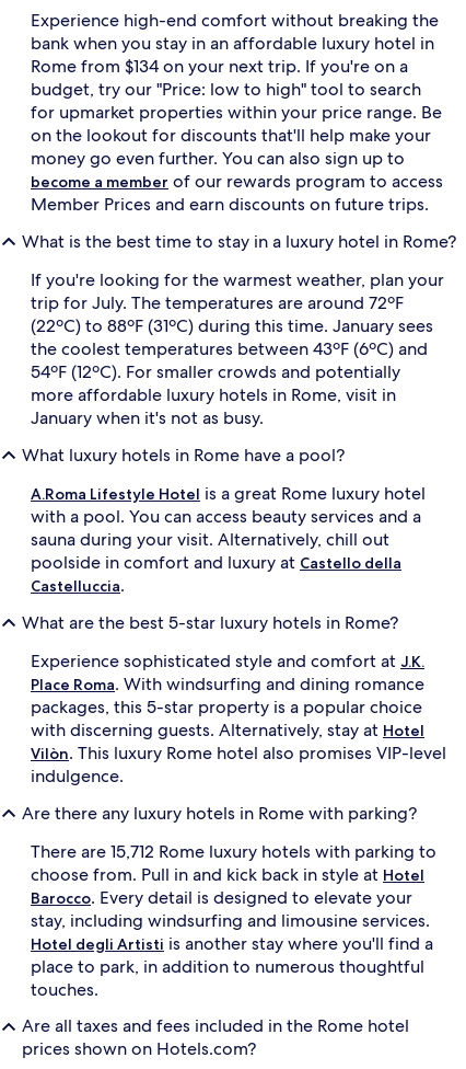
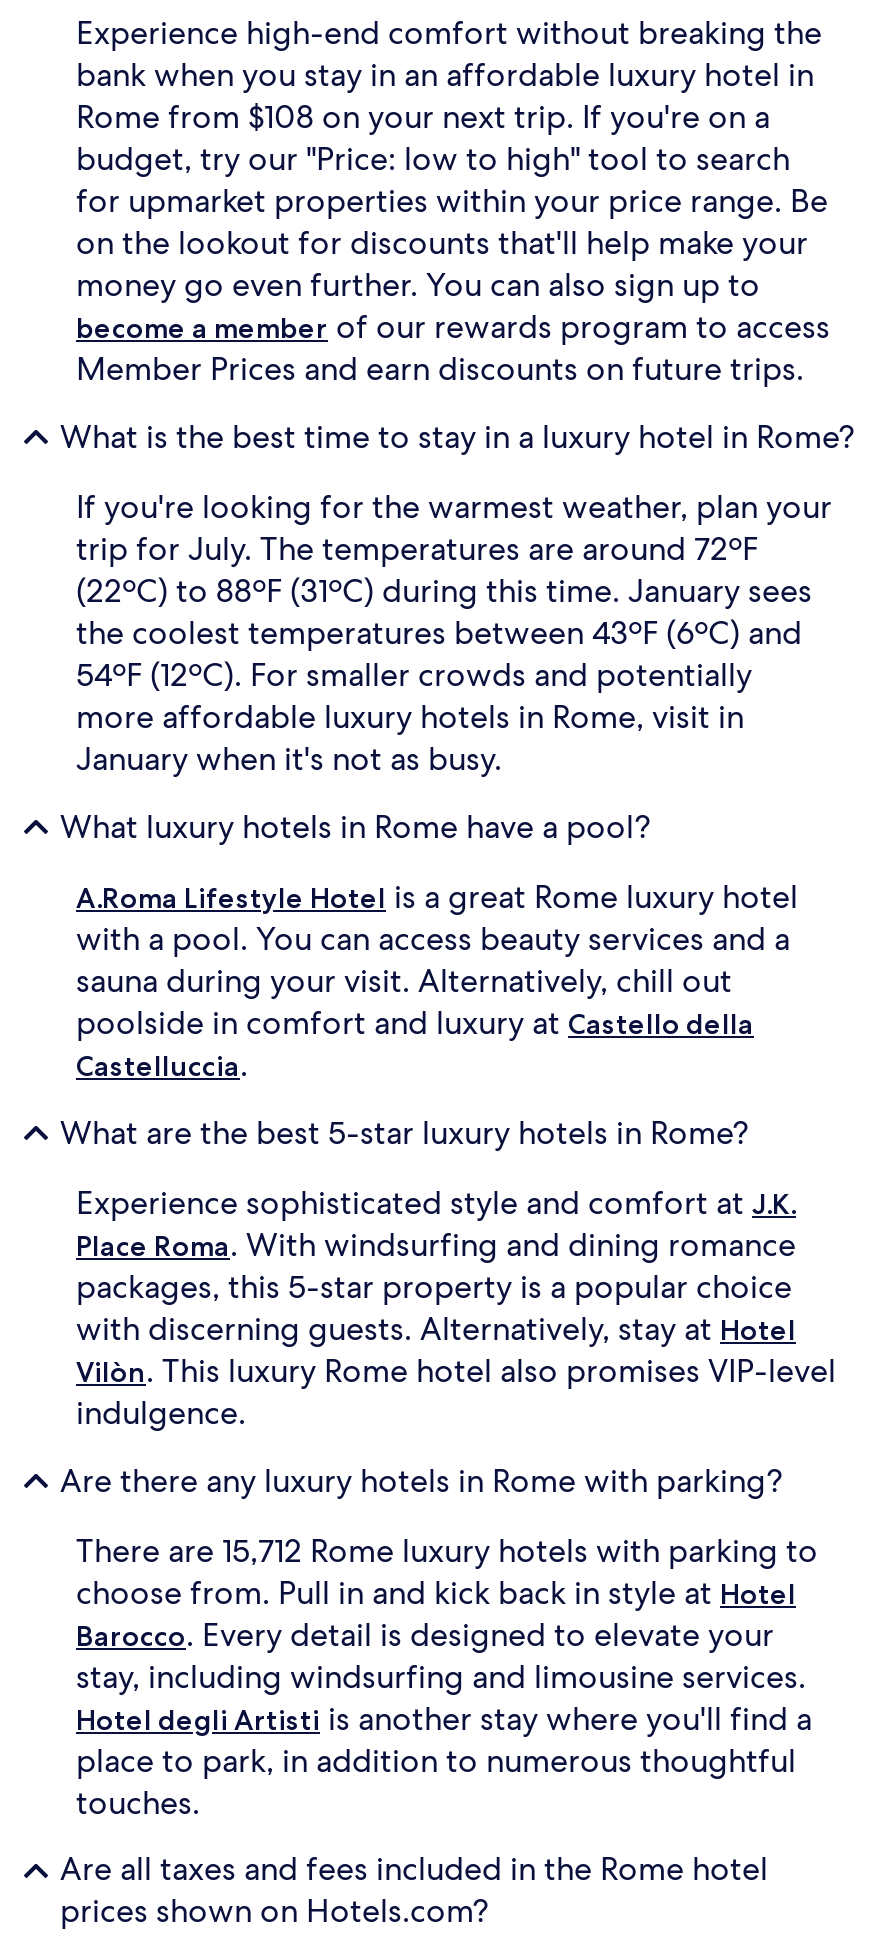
[31,54,408,77] Rome from $134 on your next trip. If you're on a -> [76,95,770,137] Rome from $108 on your next trip. If you're on a

